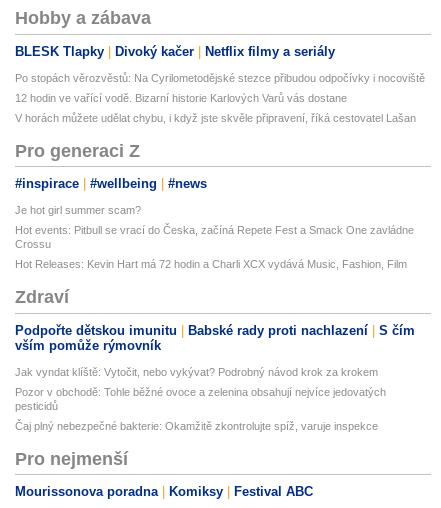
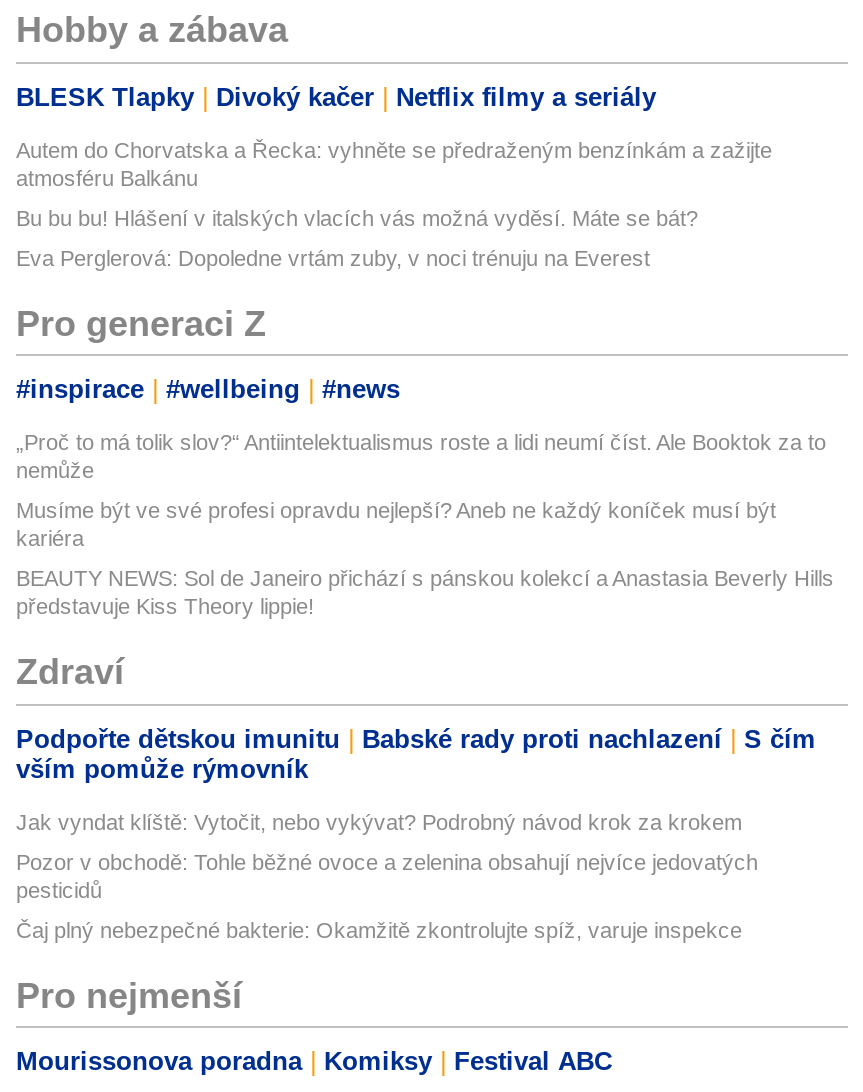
[15,72,425,84] Po stopách věrozvěstů: Na Cyrilometodějské stezce přibudou odpočívky i nocoviště -> [16,138,772,190] Autem do Chorvatska a Řecka: vyhněte se předraženým benzínkám a zažijte | atmosféru Balkánu
[15,92,347,104] 12 hodin ve vařící vodě. Bizarní historie Karlových Varů vás dostane -> [16,206,698,230] Bu bu bu! Hlášení v italských vlacích vás možná vyděsí. Máte se bát?
[15,112,416,124] V horách můžete udělat chybu, i když jste skvěle připravení, říká cestovatel Lašan -> [16,246,650,270] Eva Perglerová: Dopoledne vrtám zuby, v noci trénuju na Everest
[15,204,141,216] Je hot girl summer scam? -> [16,431,826,483] „Proč to má tolik slov?“ Antiintelektualismus roste a lidi neumí číst. Ale Booktok za to | nemůže
[15,224,414,250] Hot events: Pitbull se vrací do Česka, začíná Repete Fest a Smack One zavládne | Crossu -> [16,499,776,551] Musíme být ve své profesi opravdu nejlepší? Aneb ne každý koníček musí být | kariéra
[15,258,407,270] Hot Releases: Kevin Hart má 72 hodin a Charli XCX vydává Music, Fashion, Film -> [16,567,834,619] BEAUTY NEWS: Sol de Janeiro přichází s pánskou kolekcí a Anastasia Beverly Hills | představuje Kiss Theory lippie!

